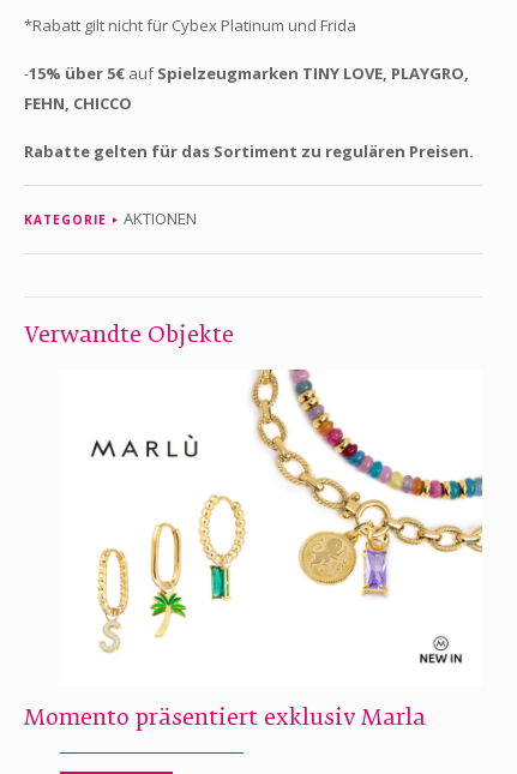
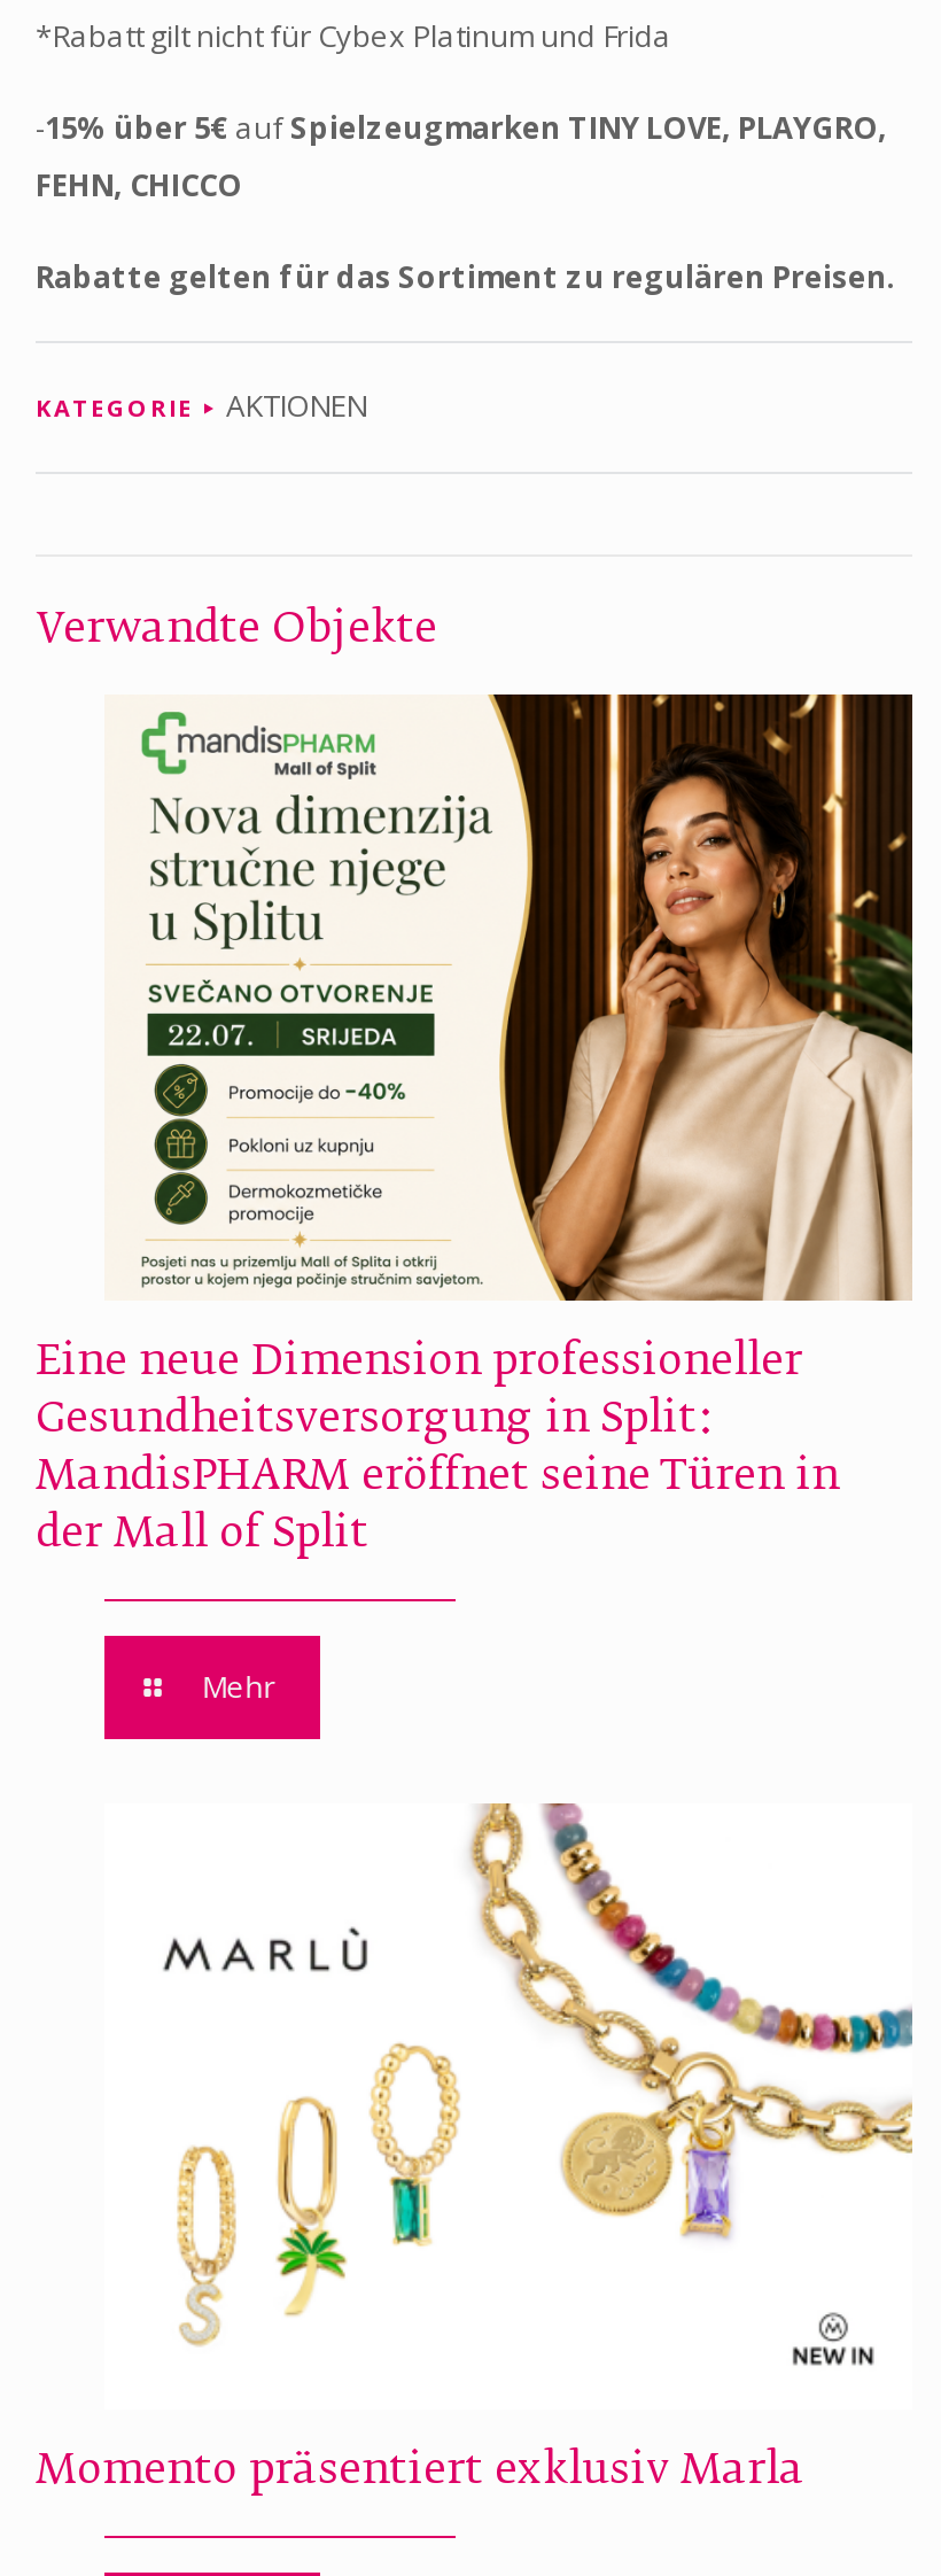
none -> [36,692,915,1554] [image] | Eine neue Dimension professioneller | Gesundheitsversorgung in Split: | MandisPHARM eröffnet seine Türen in | der Mall of Split
none -> [201,1665,275,1706] Mehr

